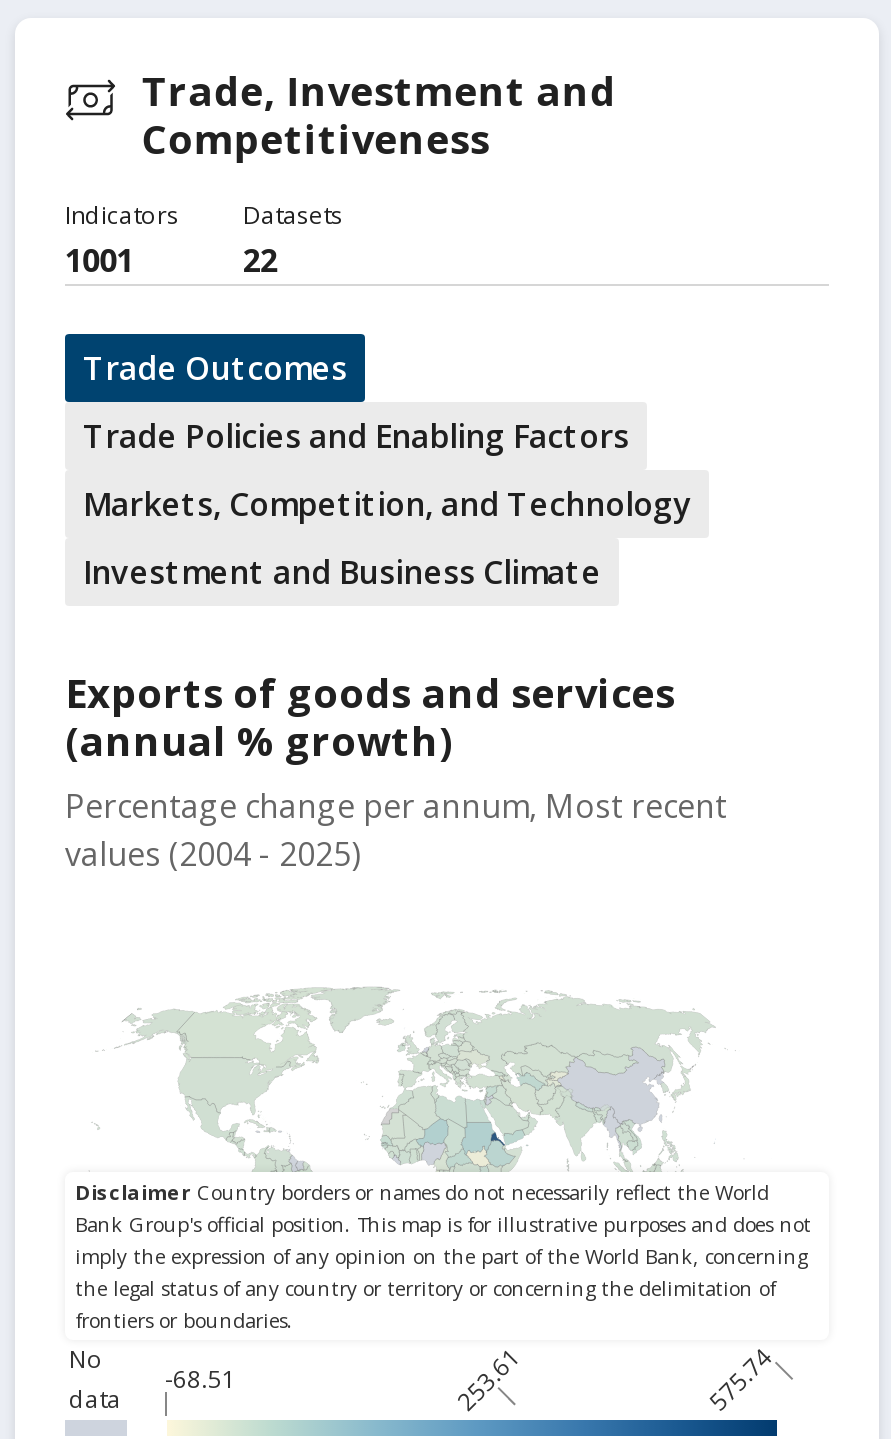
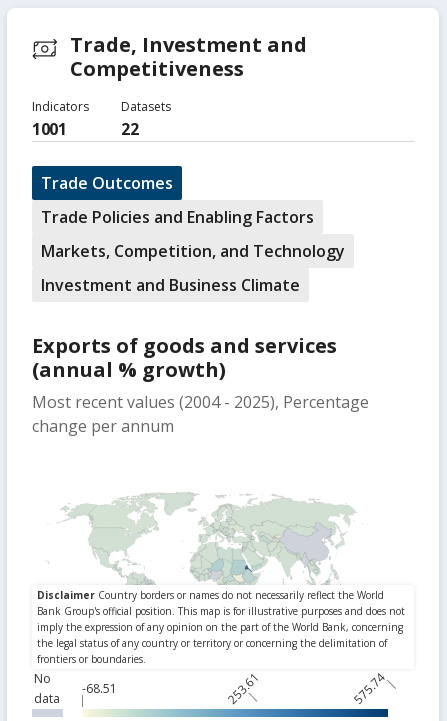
[65,784,727,876] Percentage change per annum, Most recent | values (2004 - 2025) -> [32,391,369,437] Most recent values (2004 - 2025), Percentage | change per annum

